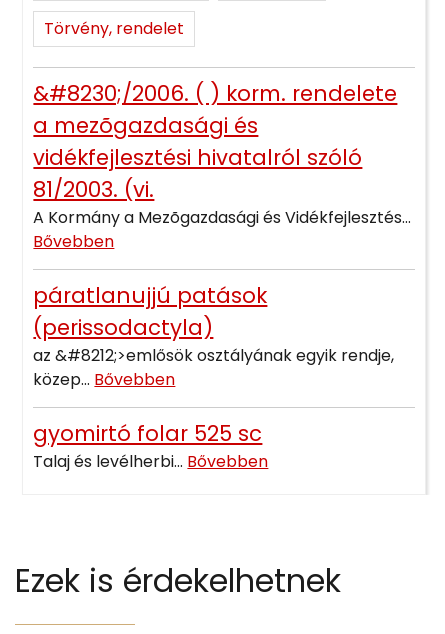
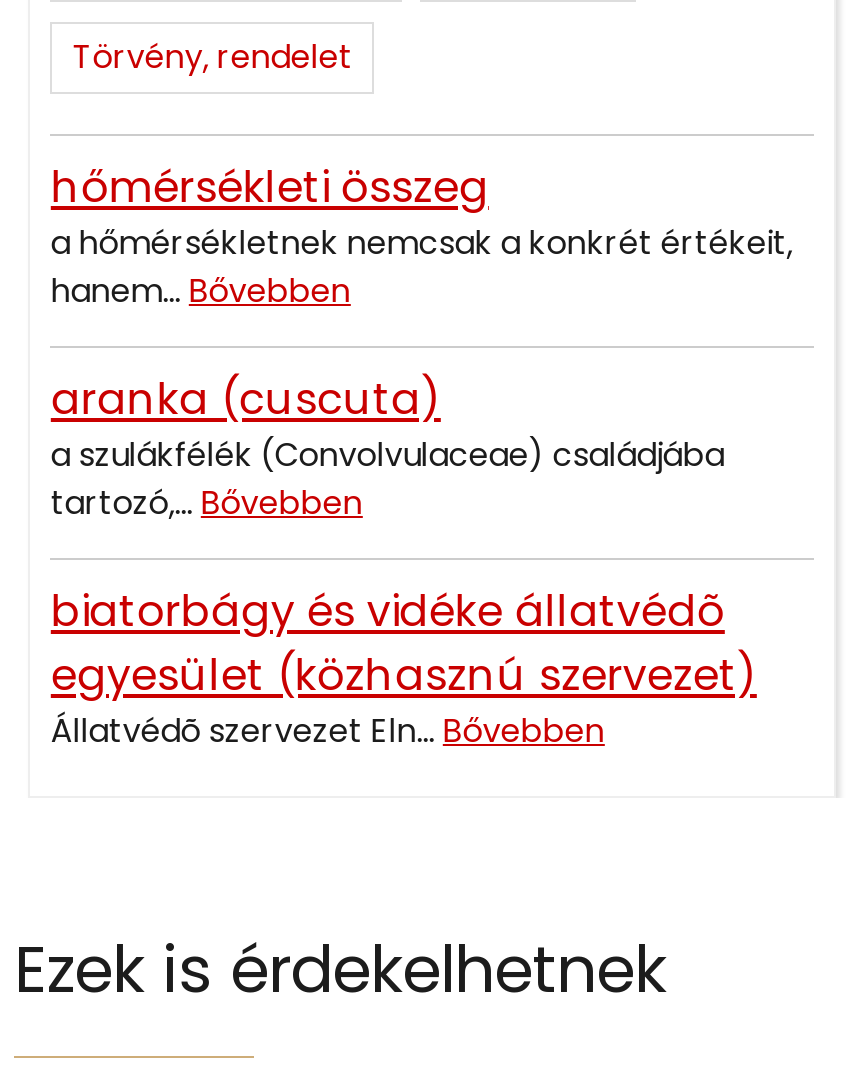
[33,79,411,253] &#8230;/2006. ( ) korm. rendelete | a mezõgazdasági és | vidékfejlesztési hivatalról szóló | 81/2003. (vi. | A Kormány a Mezõgazdasági és Vidékfejlesztés... | Bővebben -> [51,158,793,314] hőmérsékleti összeg | a hőmérsékletnek nemcsak a konkrét értékeit, | hanem... Bővebben
[33,281,394,391] páratlanujjú patások | (perissodactyla) | az &#8212;>emlősök osztályának egyik rendje, | közep... Bővebben -> [51,370,725,526] aranka (cuscuta) | a szulákfélék (Convolvulaceae) családjába | tartozó,... Bővebben
[33,419,268,473] gyomirtó folar 525 sc | Talaj és levélherbi... Bővebben -> [51,582,757,754] biatorbágy és vidéke állatvédõ | egyesület (közhasznú szervezet) | Állatvédõ szervezet Eln... Bővebben

